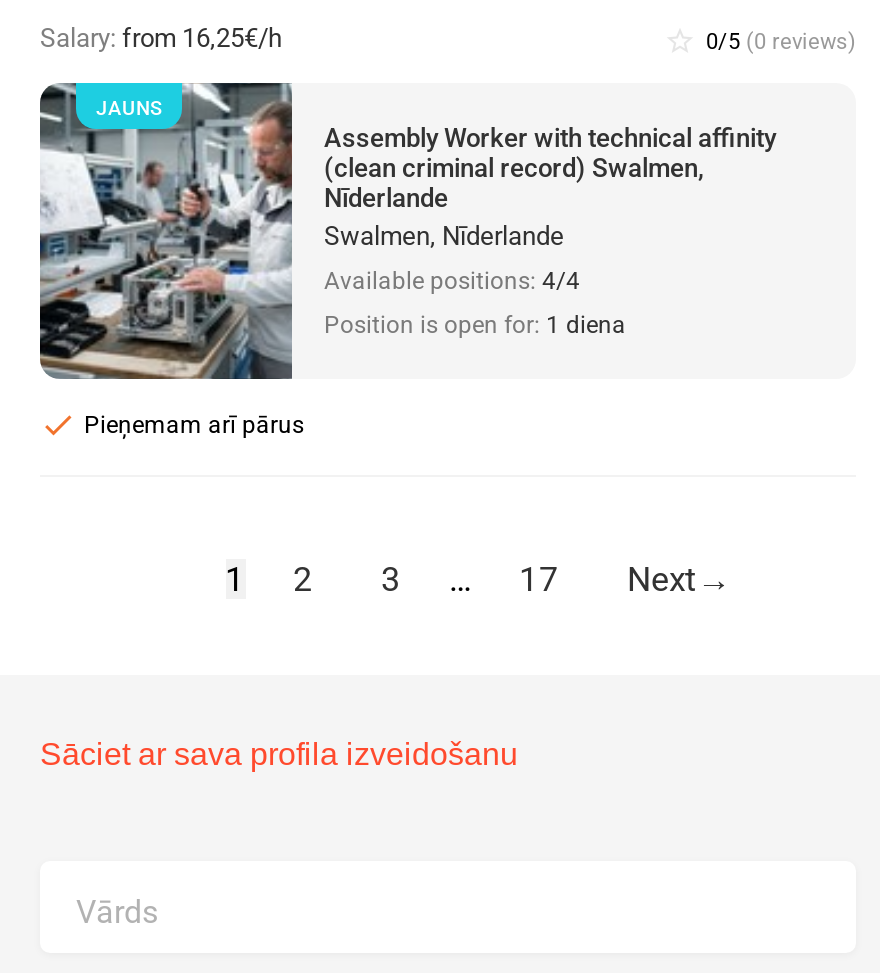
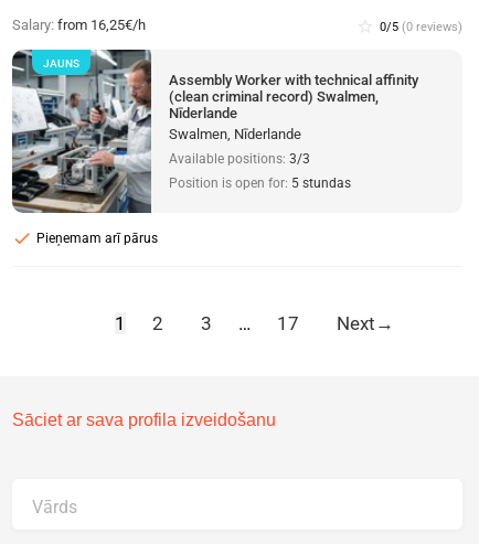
[324,266,580,294] Available positions: 4/4 -> [169,151,310,166] Available positions: 3/3
[324,310,626,338] Position is open for: 1 diena -> [169,175,351,190] Position is open for: 5 stundas

